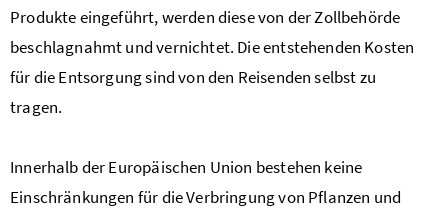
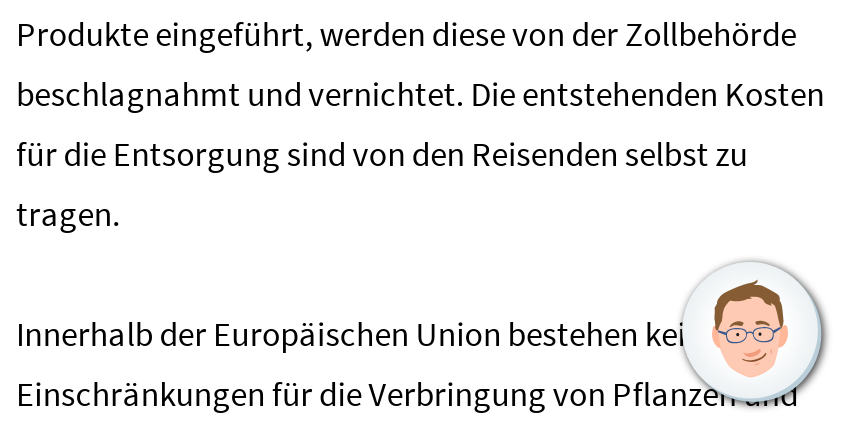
none -> [684,258,830,390] [image]

